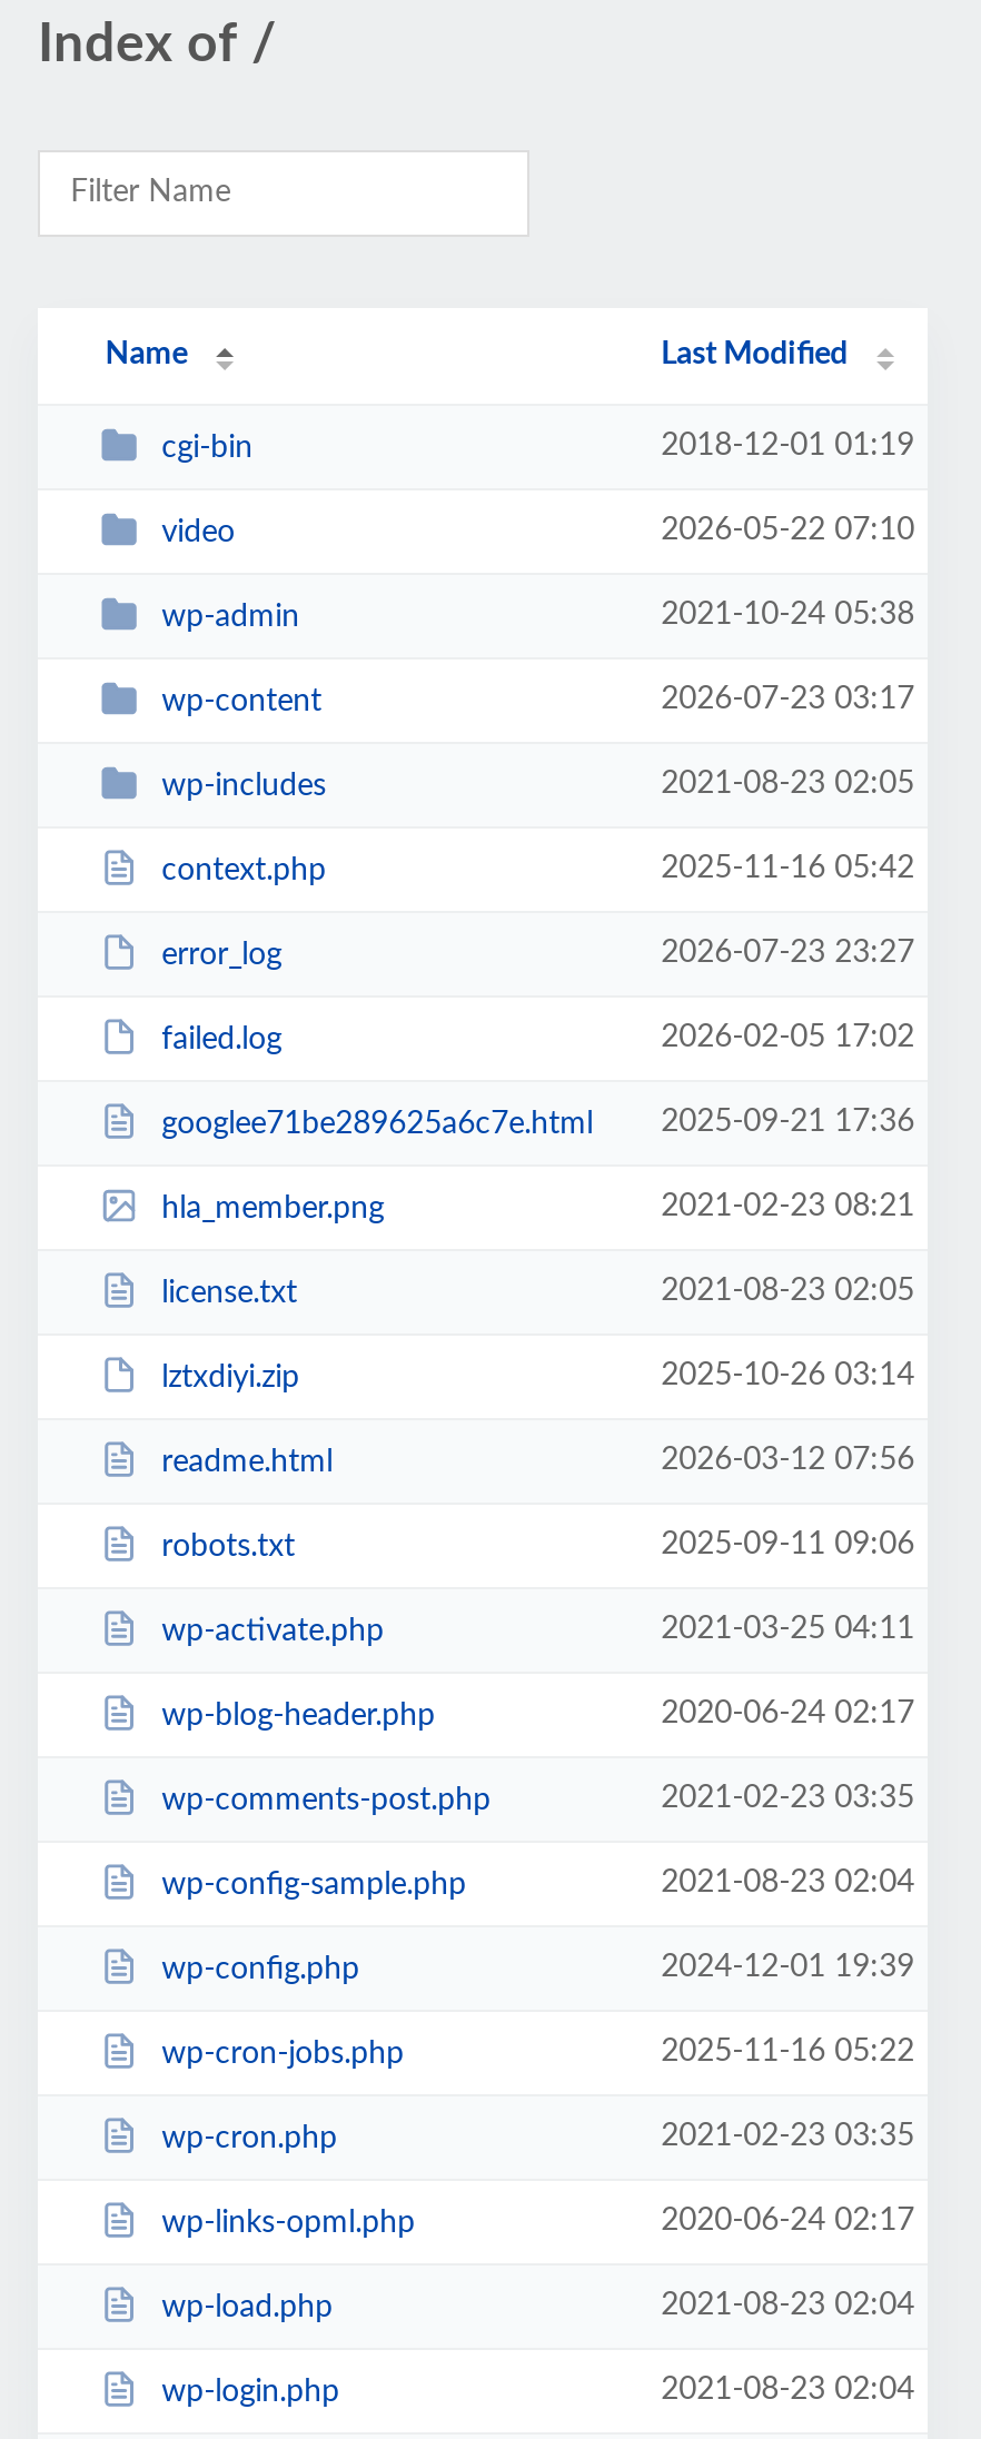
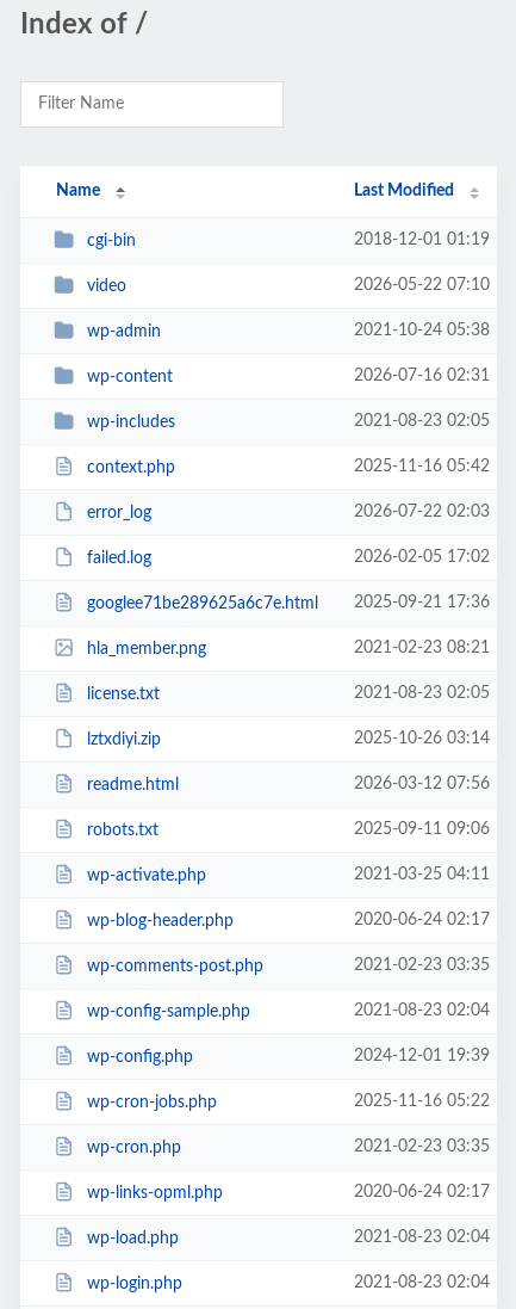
[661,684,914,715] 2026-07-23 03:17 -> [354,368,490,384] 2026-07-16 02:31
[661,938,914,969] 2026-07-23 23:27 -> [354,504,490,520] 2026-07-22 02:03

